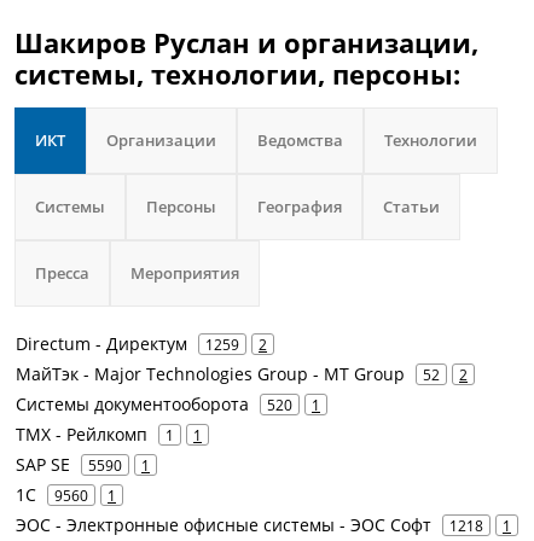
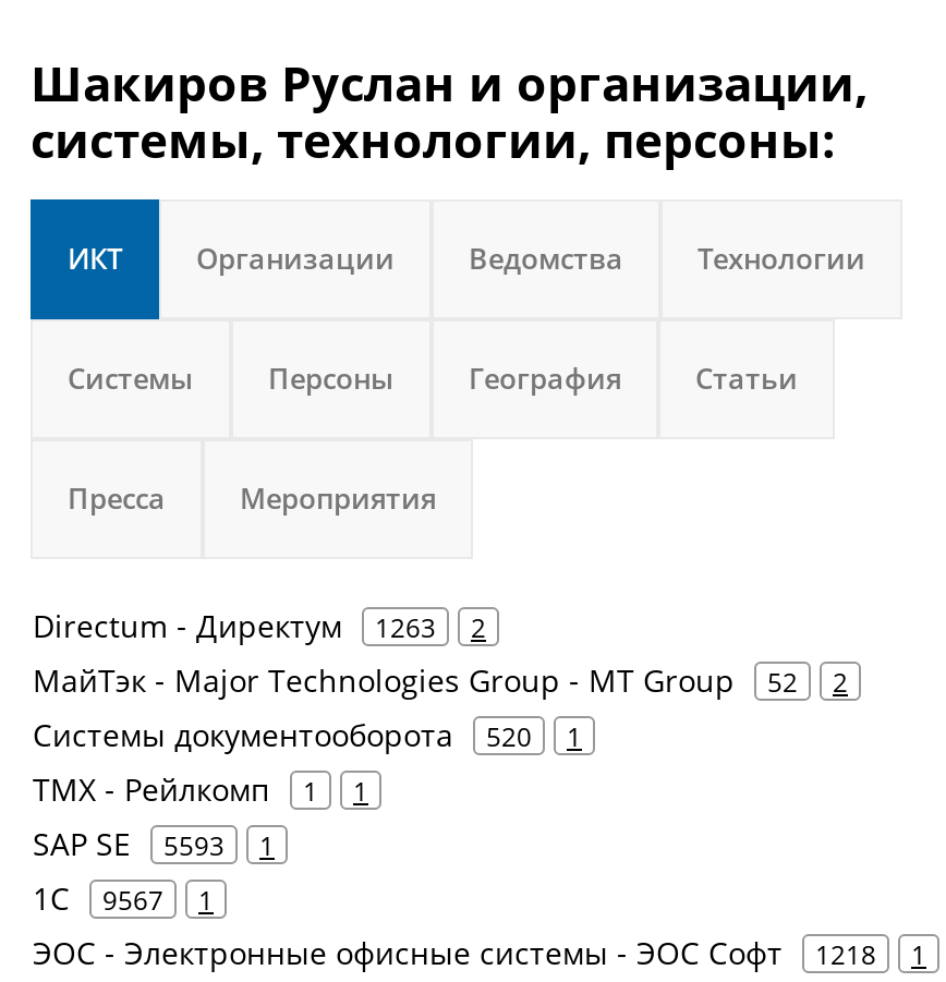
[16,332,267,355] Directum - Директум 1259 2 -> [33,605,486,646] Directum - Директум 1263 2
[16,453,150,476] SAP SE 5590 1 -> [33,823,275,864] SAP SE 5593 1
[16,483,116,506] 1С 9560 1 -> [33,877,214,919] 1С 9567 1

